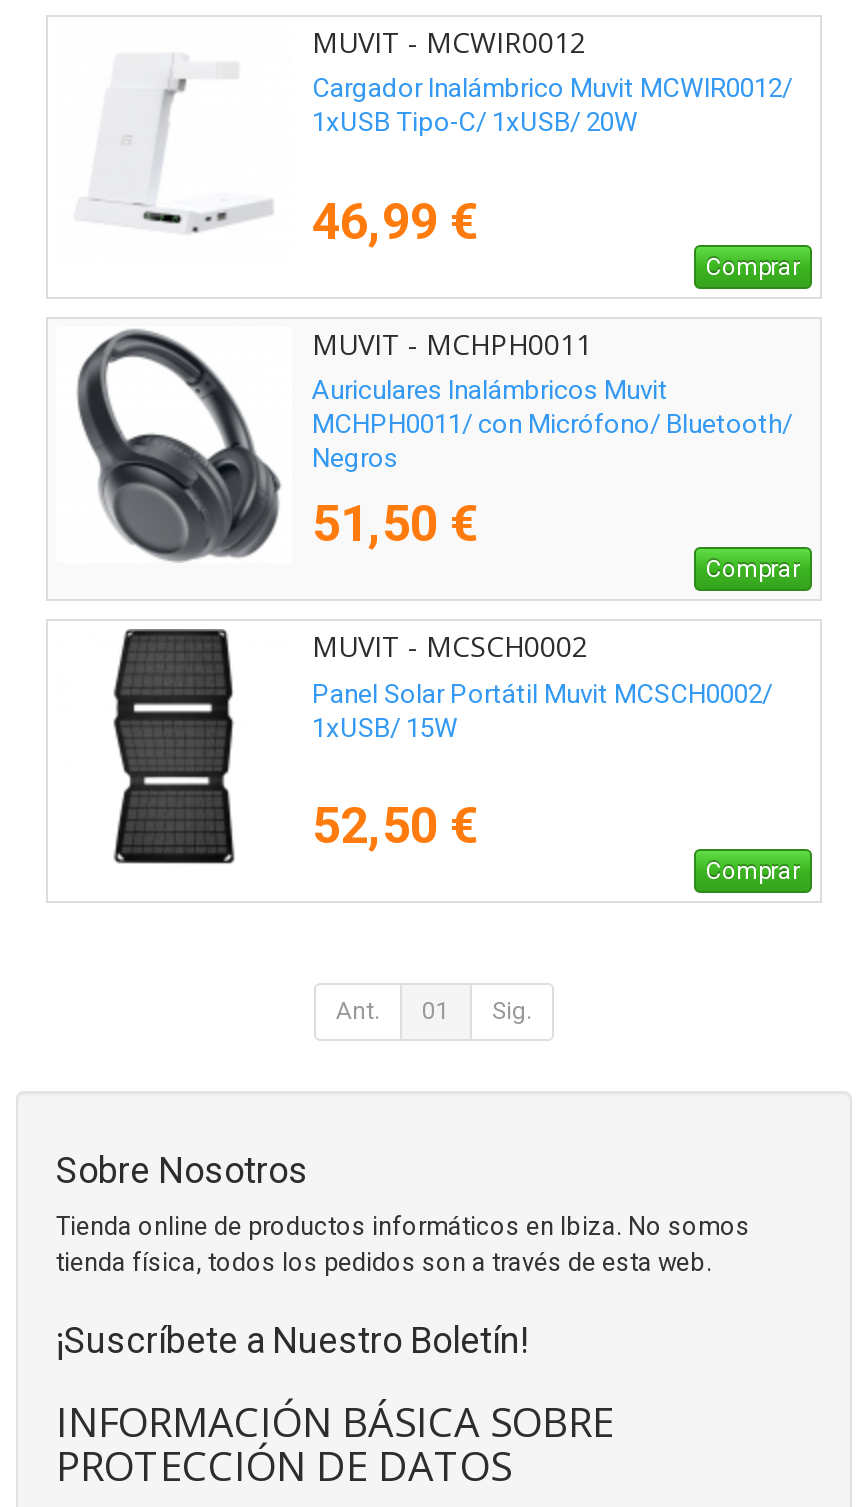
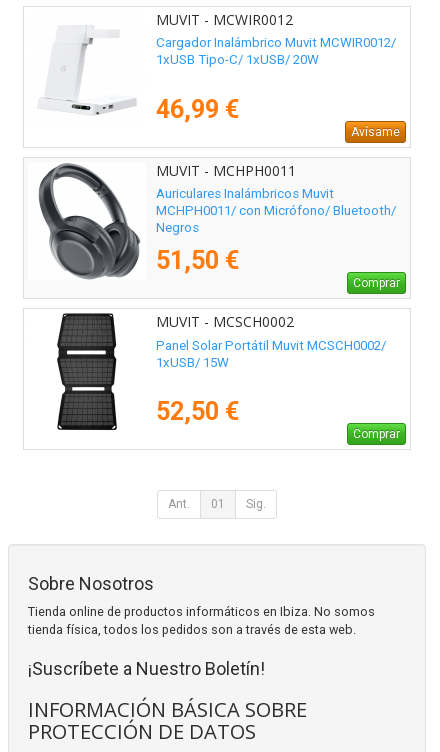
[706,254,800,282] Comprar -> [351,125,400,139] Avísame

